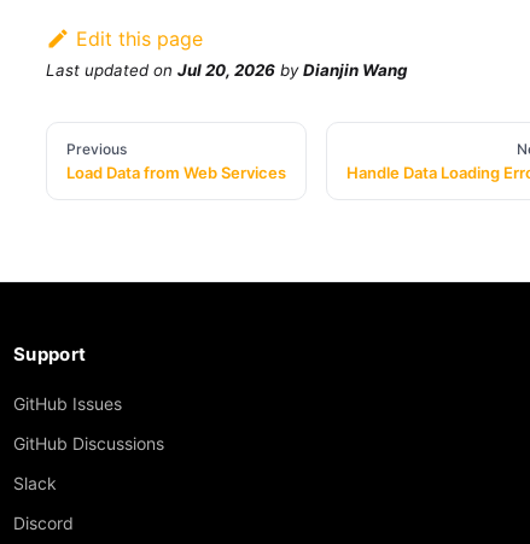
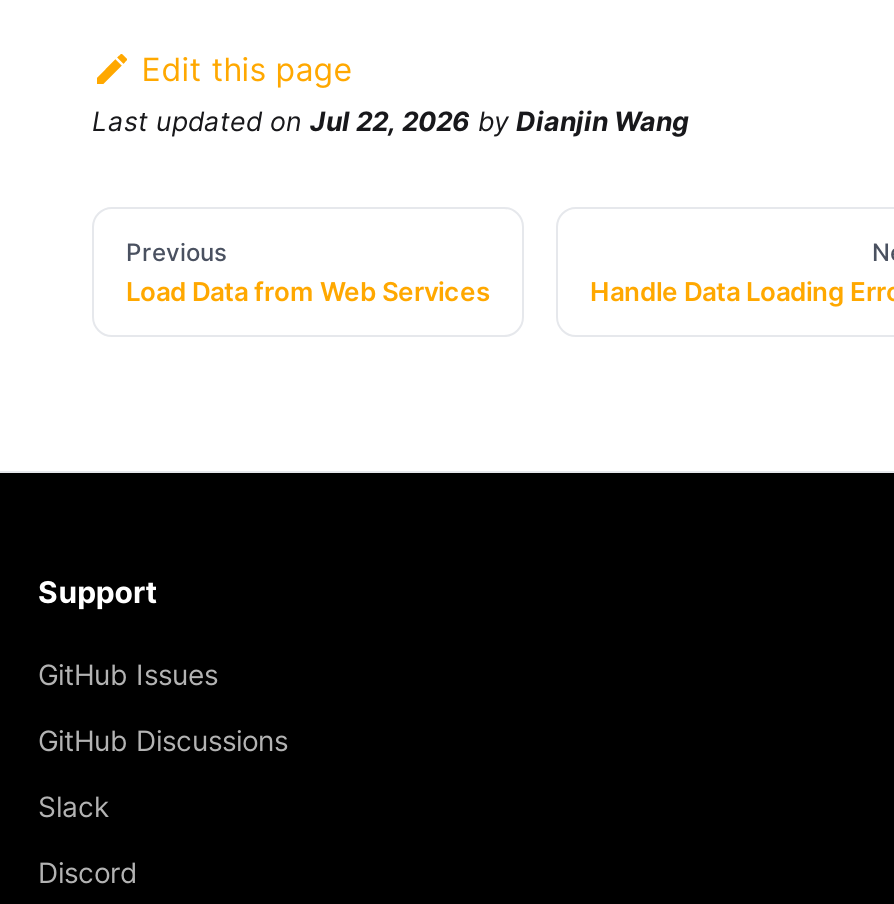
[46,60,407,80] Last updated on Jul 20, 2026 by Dianjin Wang -> [92,105,688,137] Last updated on Jul 22, 2026 by Dianjin Wang

